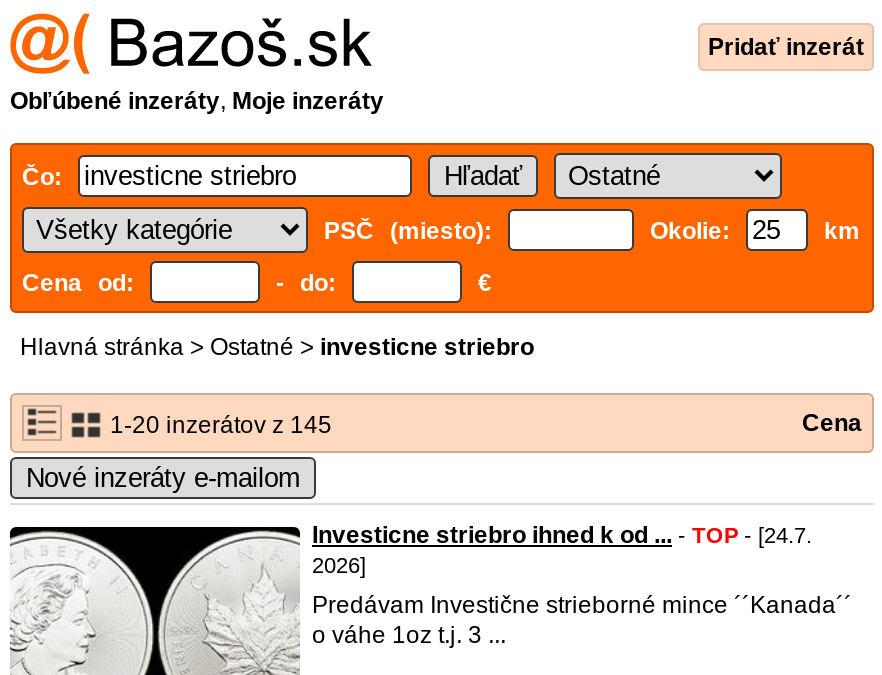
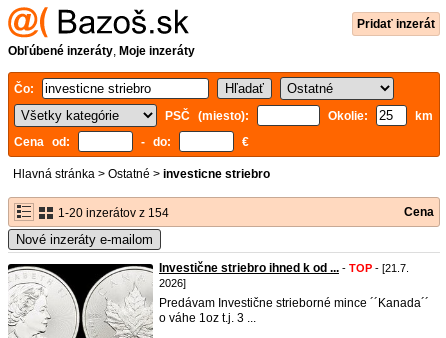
[104,411,332,439] 1-20 inzerátov z 145 -> [55,206,169,220] 1-20 inzerátov z 154
[312,521,812,549] Investicne striebro ihned k od ... - TOP - [24.7. -> [159,261,409,275] Investične striebro ihned k od ... - TOP - [21.7.

